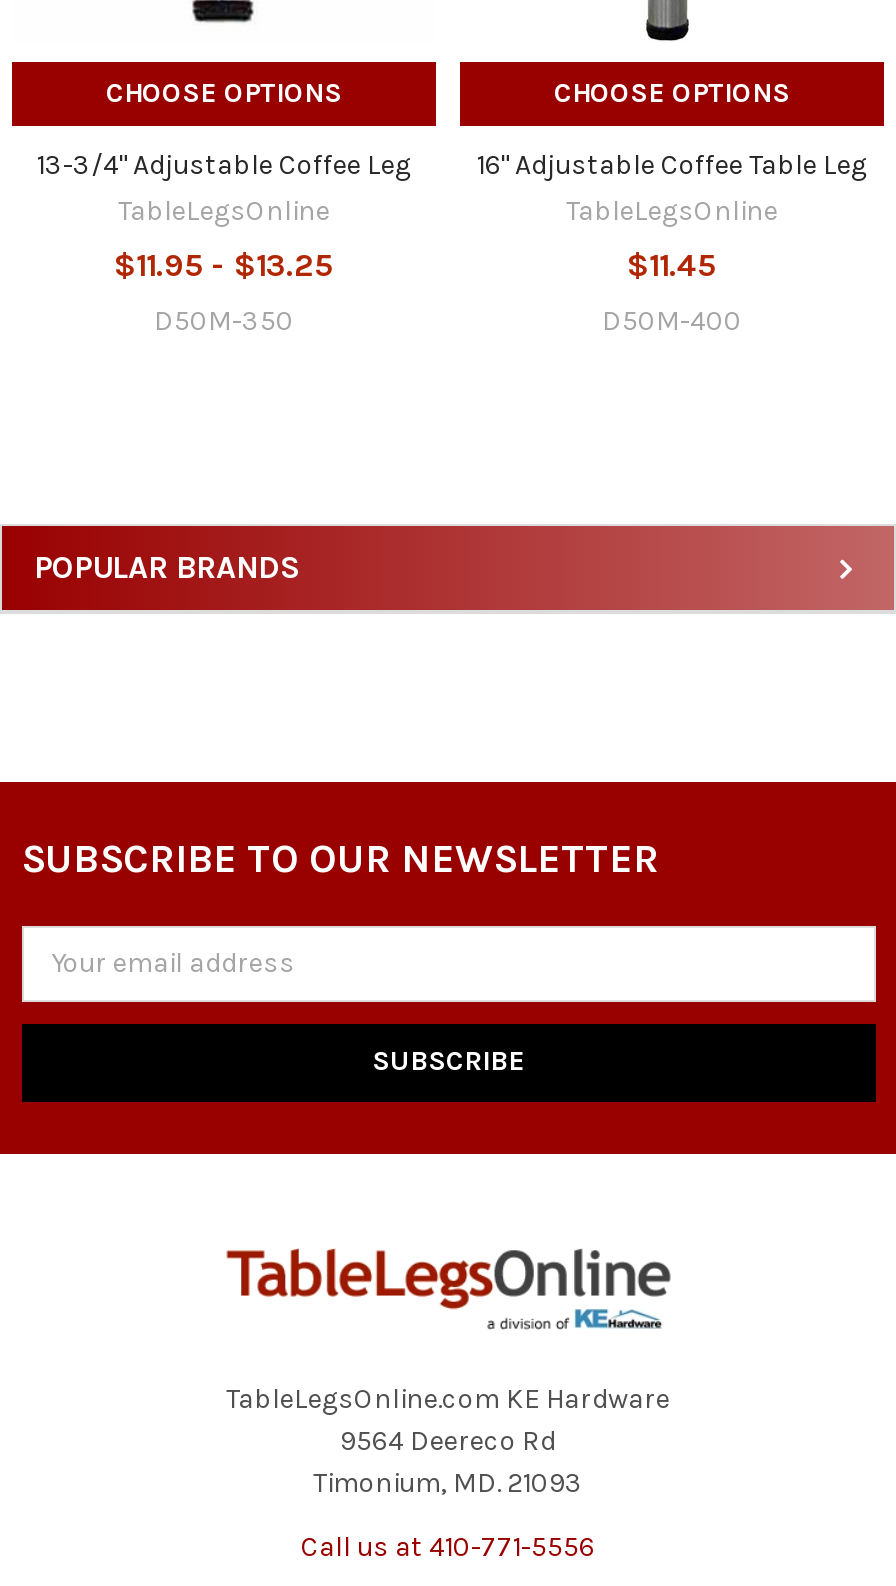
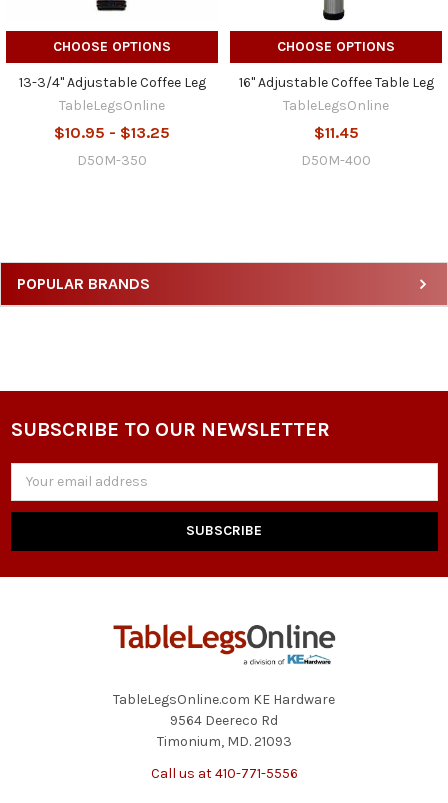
[114,245,334,283] $11.95 - $13.25 -> [54,123,170,142] $10.95 - $13.25

